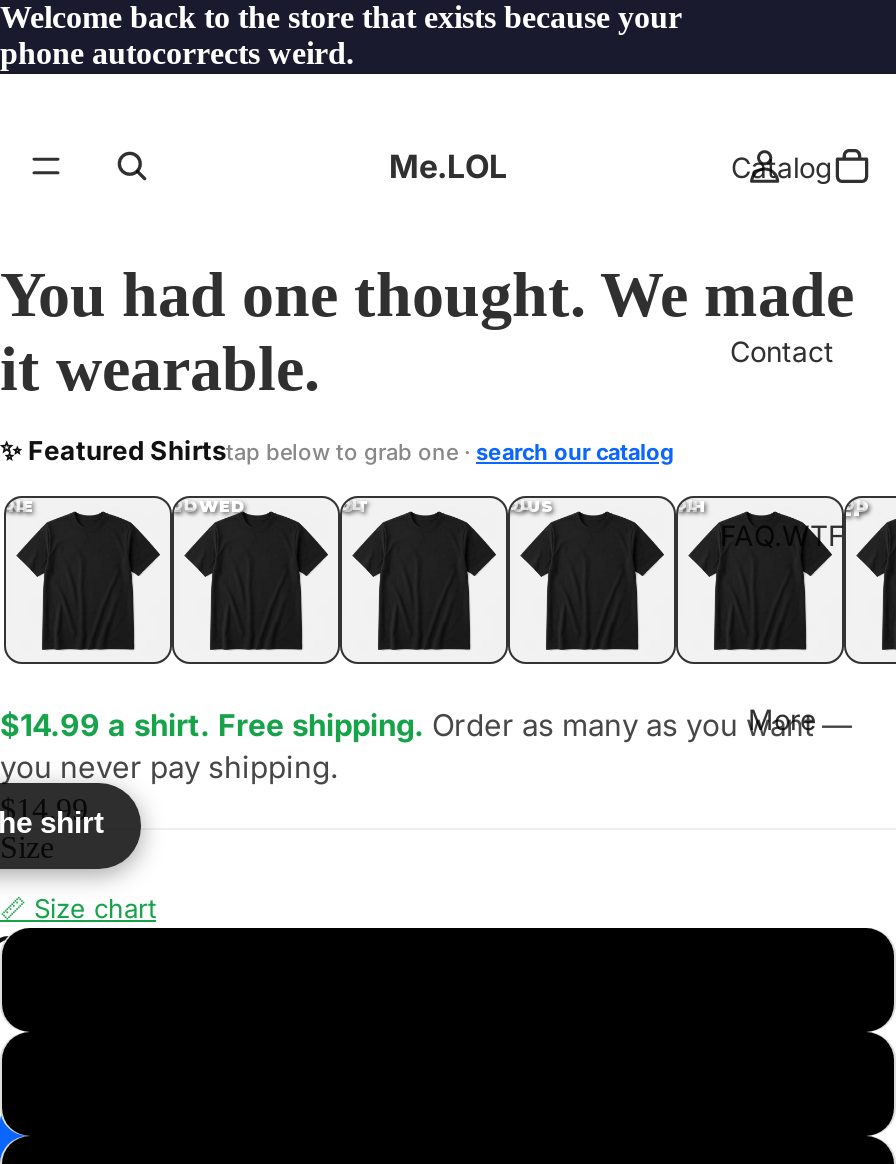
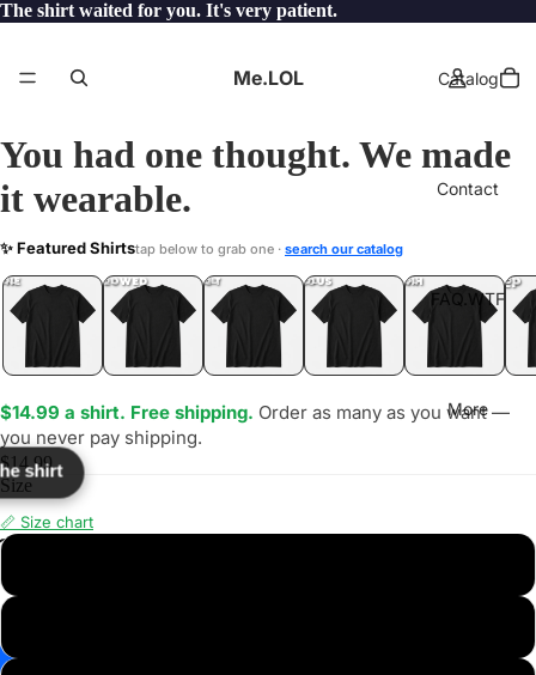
[0,0,682,70] Welcome back to the store that exists because your | phone autocorrects weird. -> [0,0,337,20] The shirt waited for you. It's very patient.

